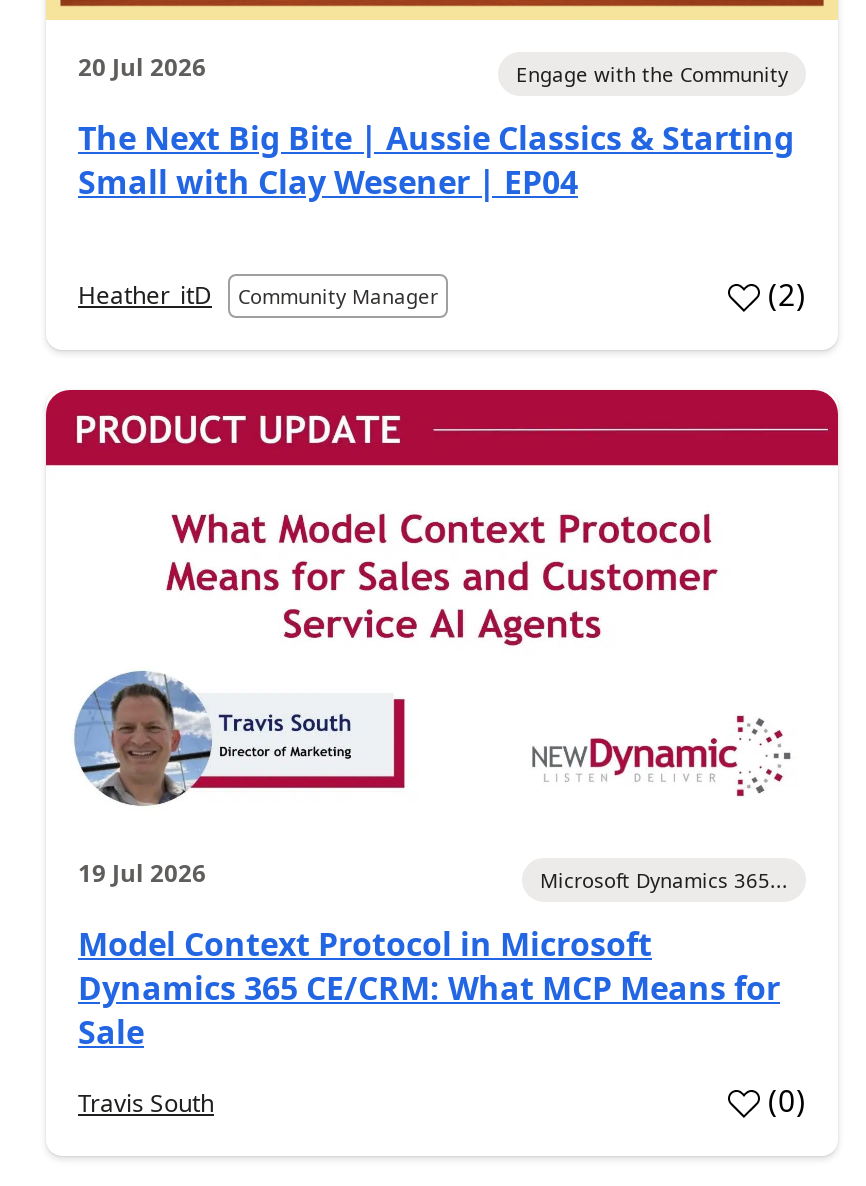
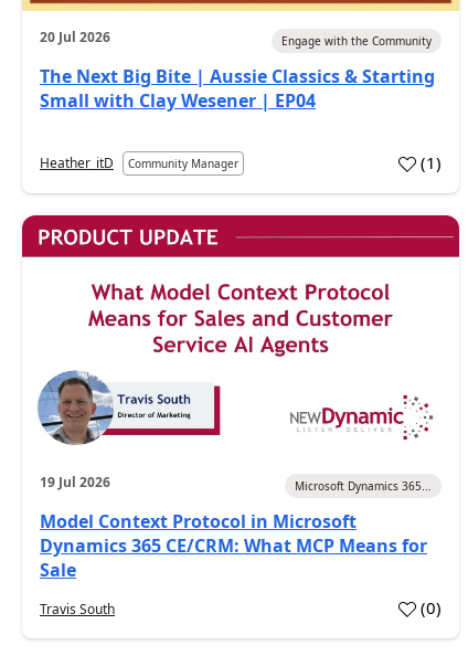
[768,274,806,314] (2) -> [421,151,442,173] (1)

